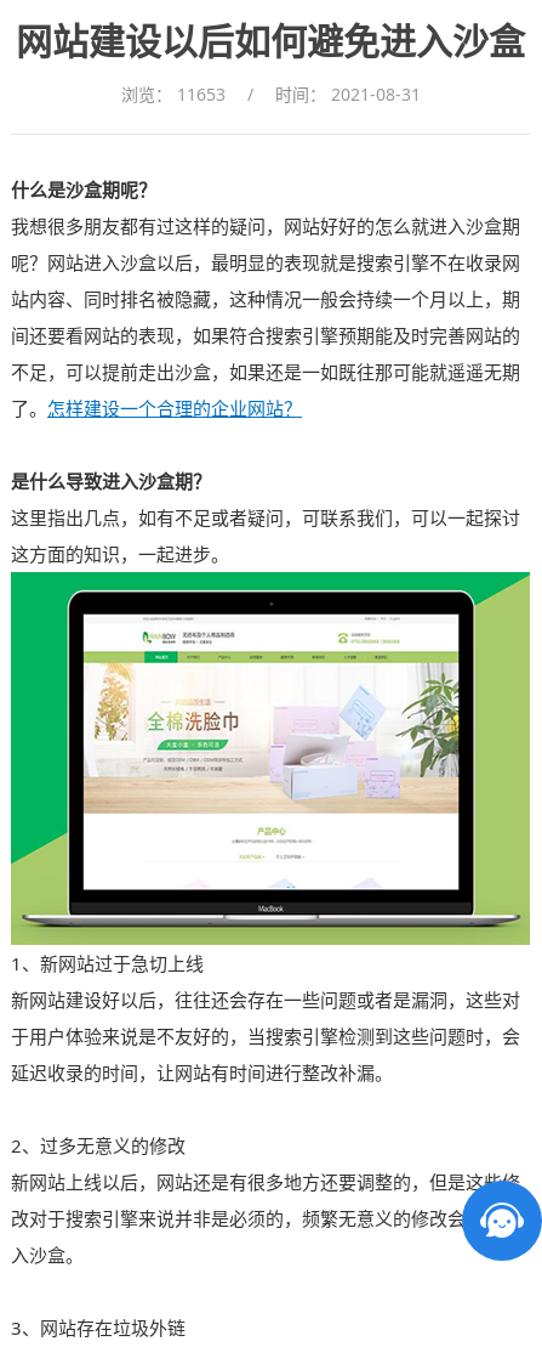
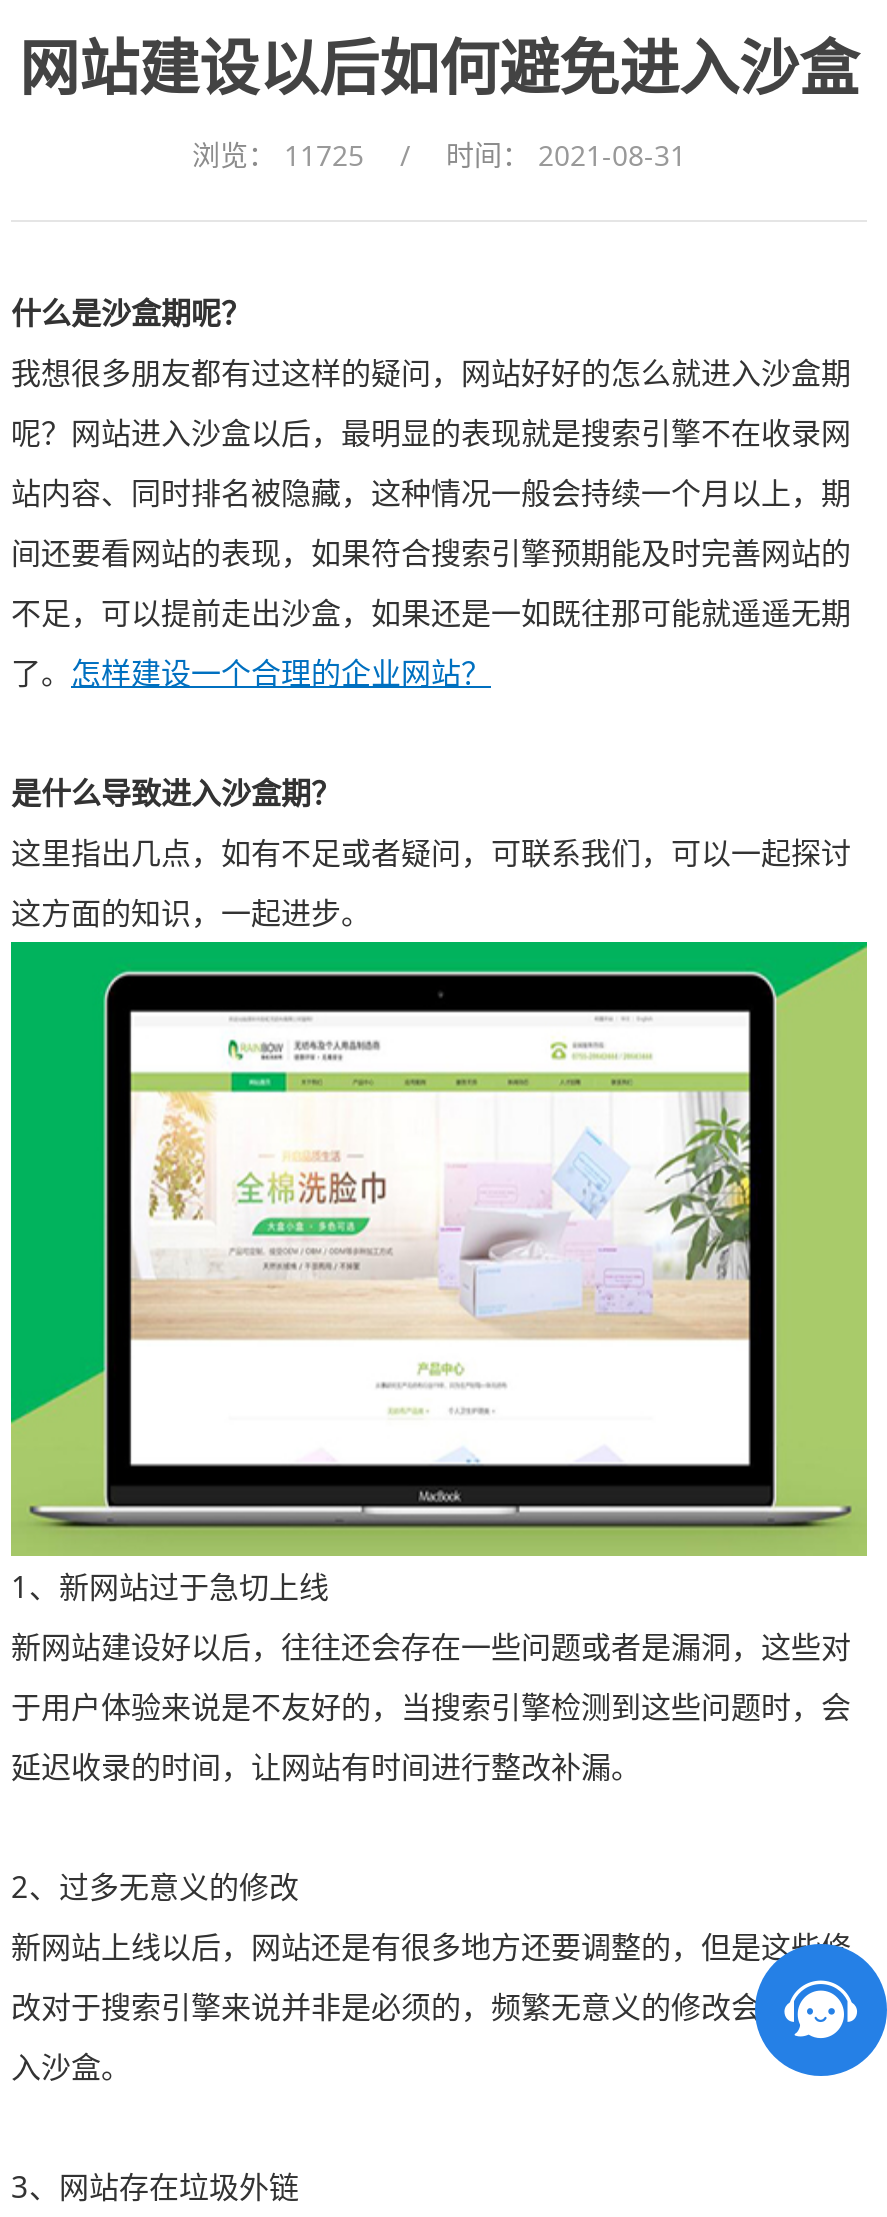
[121,83,225,106] 浏览： 11653 -> [192,136,364,174] 浏览： 11725

